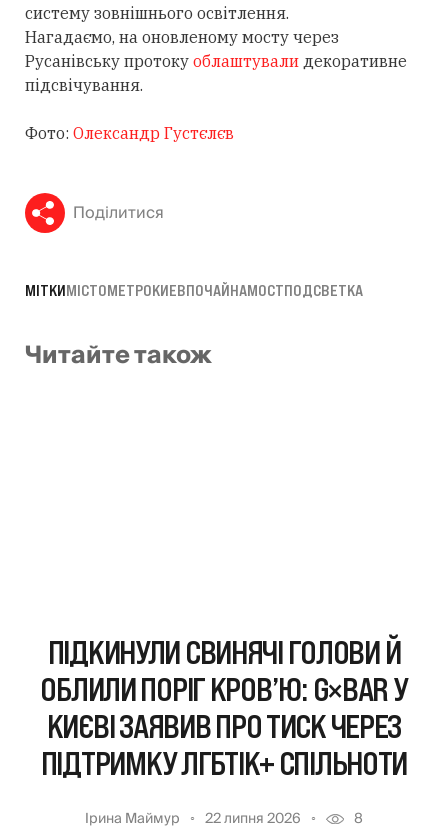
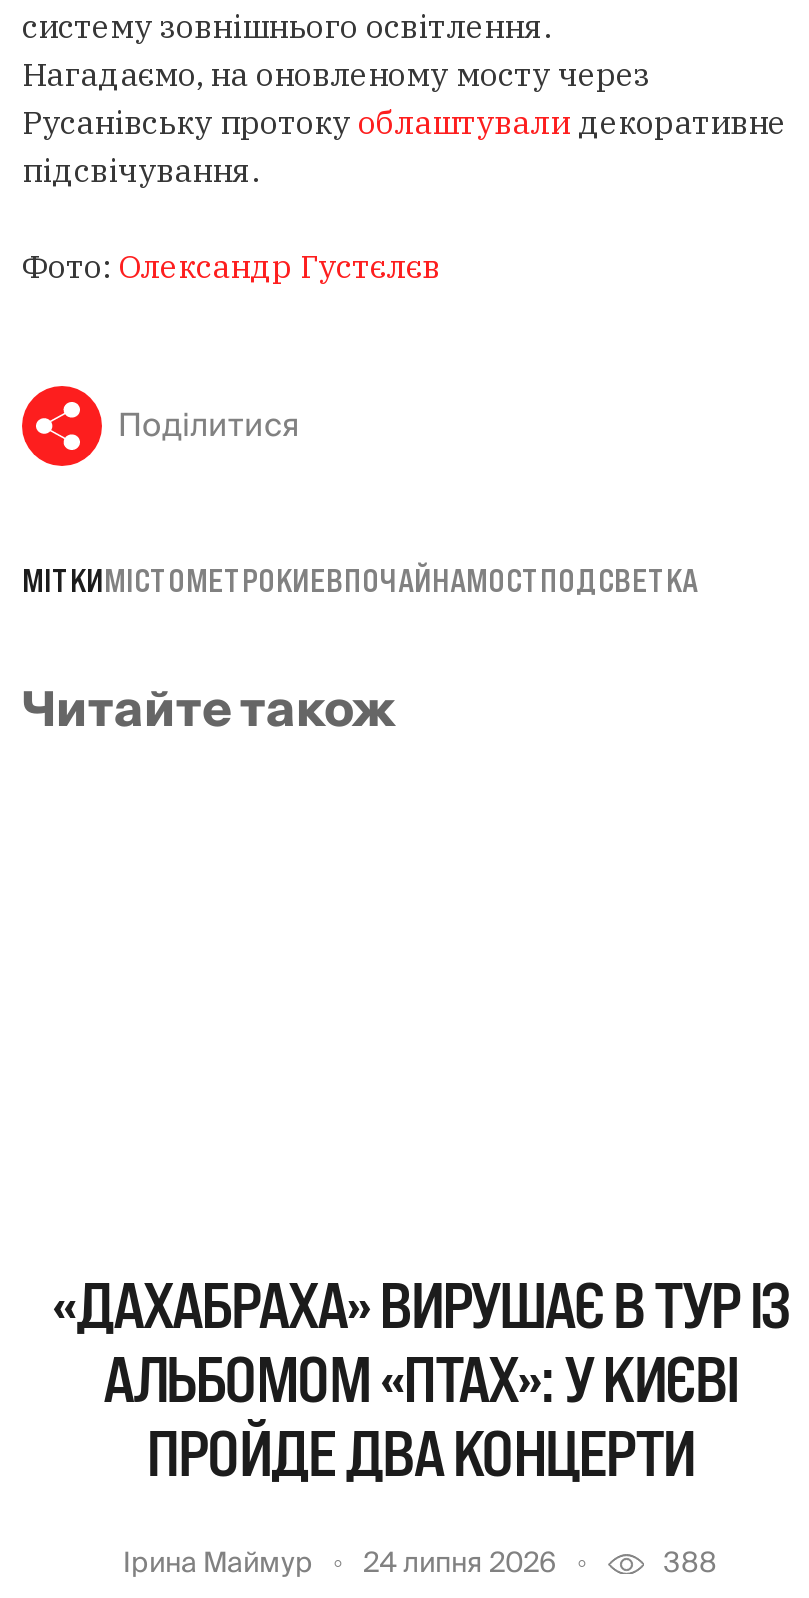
[40,635,408,782] ПІДКИНУЛИ СВИНЯЧІ ГОЛОВИ Й | ОБЛИЛИ ПОРІГ КРОВ’Ю: G×BAR У | КИЄВІ ЗАЯВИВ ПРО ТИСК ЧЕРЕЗ | ПІДТРИМКУ ЛГБТІК+ СПІЛЬНОТИ -> [52,1270,788,1490] «ДАХАБРАХА» ВИРУШАЄ В ТУР ІЗ | АЛЬБОМОМ «ПТАХ»: У КИЄВІ | ПРОЙДЕ ДВА КОНЦЕРТИ
[205,807,363,831] 22 липня 2026 | 8 -> [363,1540,717,1588] 24 липня 2026 | 388

